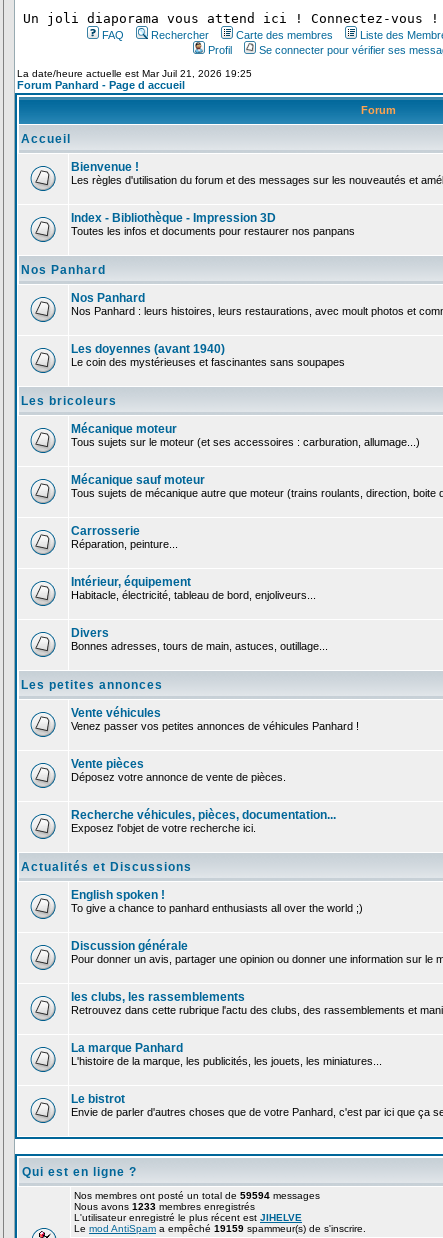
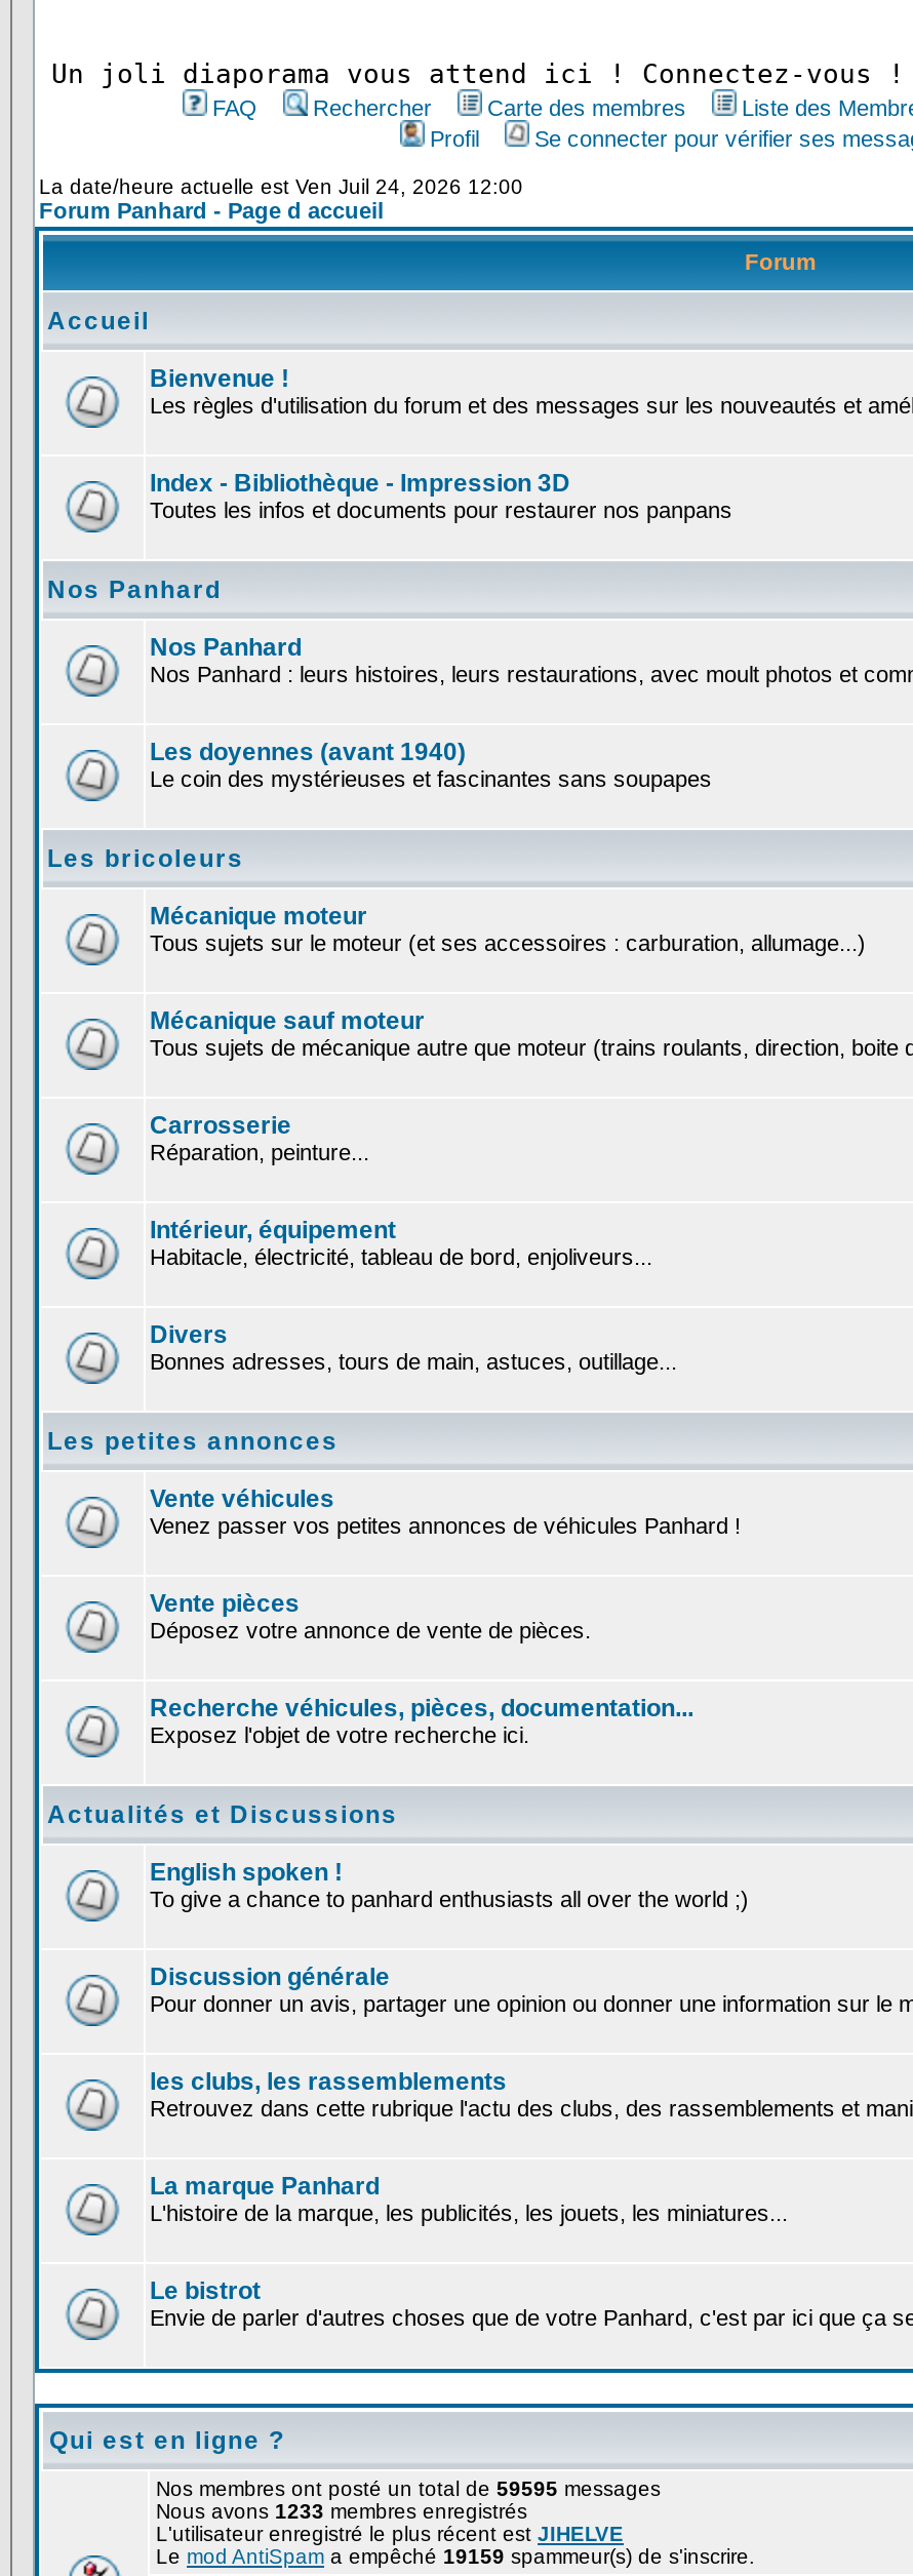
[17,68,252,79] La date/heure actuelle est Mar Juil 21, 2026 19:25 -> [39,175,523,198] La date/heure actuelle est Ven Juil 24, 2026 12:00
[74,1190,320,1201] Nos membres ont posté un total de 59594 messages -> [156,2478,661,2500] Nos membres ont posté un total de 59595 messages

